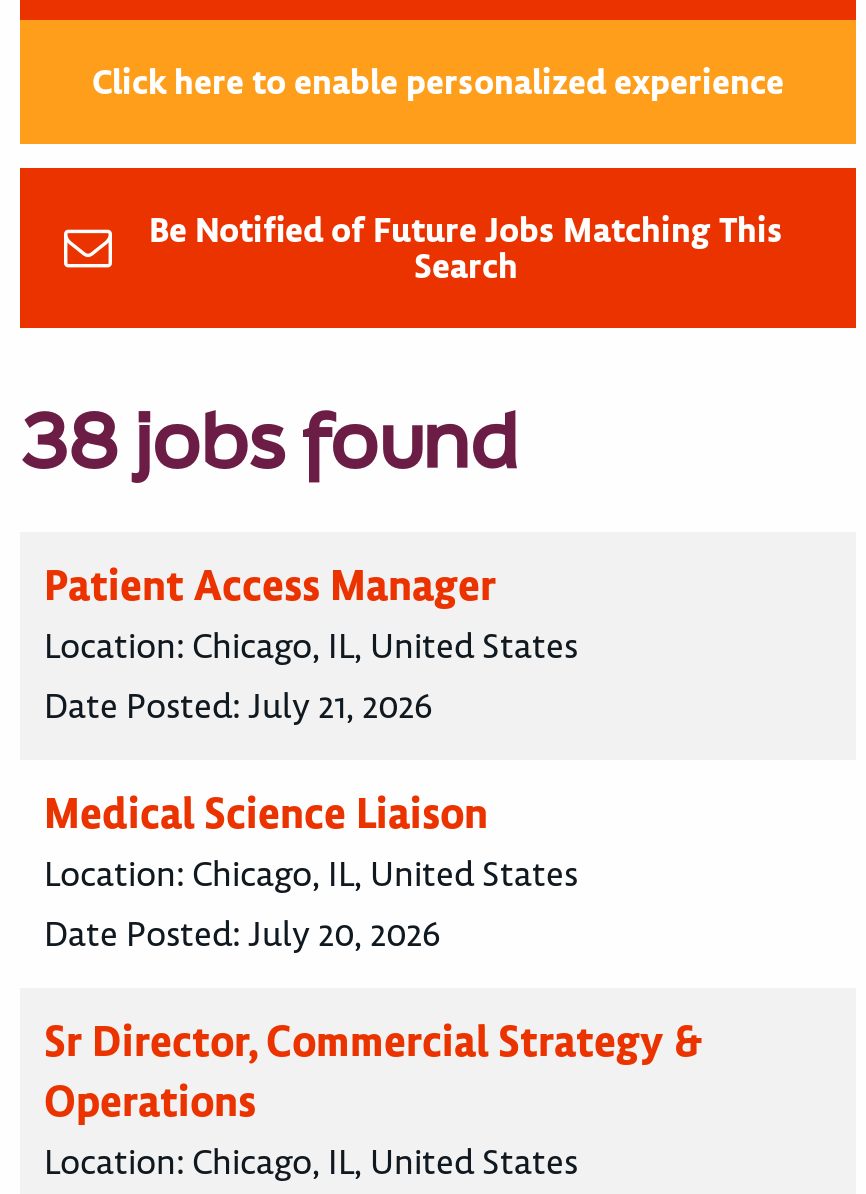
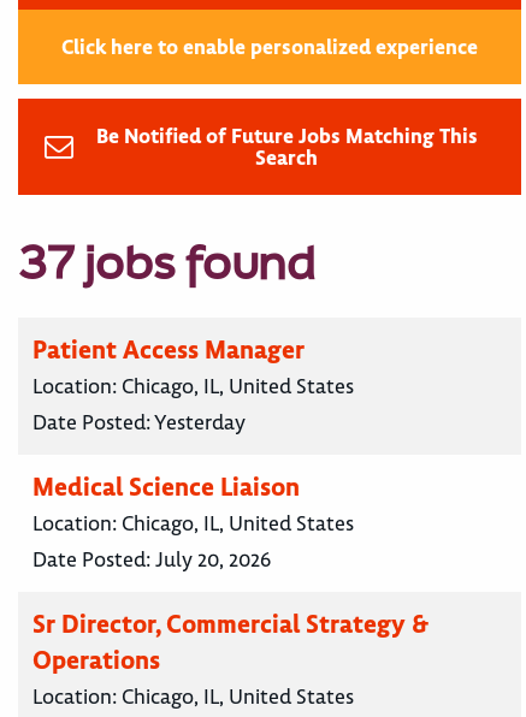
[20,388,518,490] 38 jobs found -> [18,231,315,292] 37 jobs found
[44,684,432,728] Date Posted: July 21, 2026 -> [32,409,246,436] Date Posted: Yesterday

